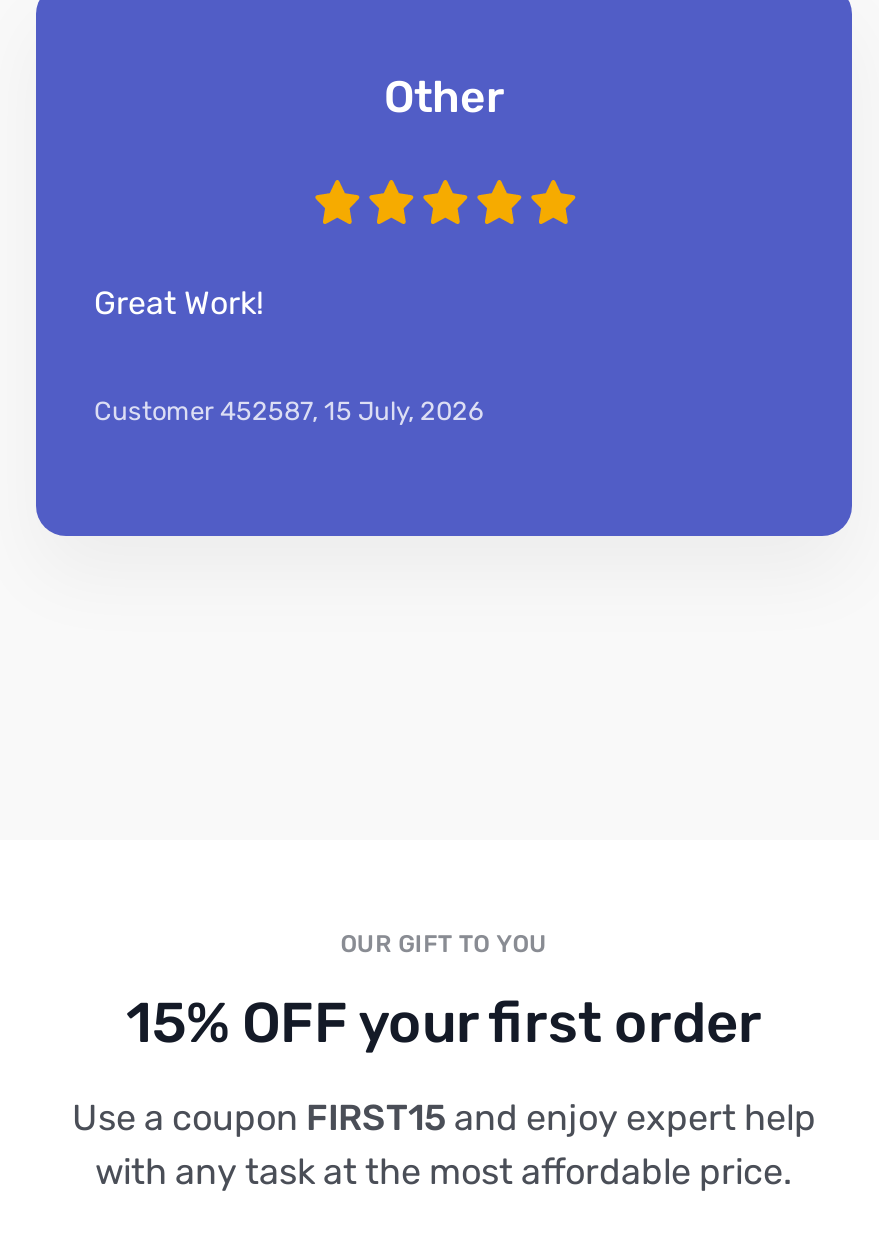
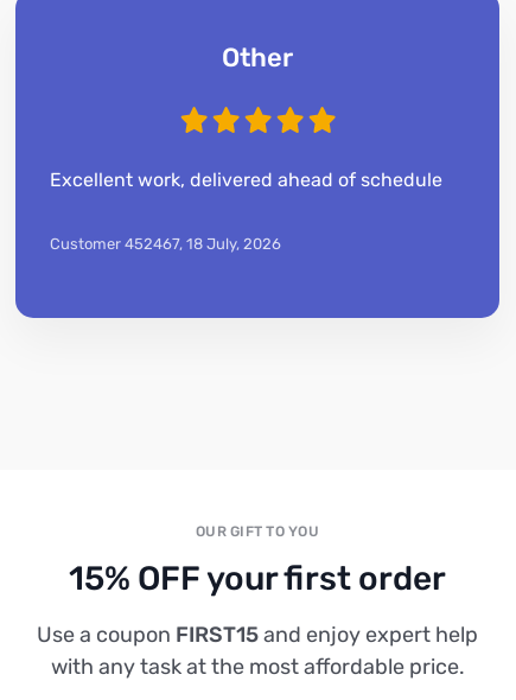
[94,284,264,322] Great Work! -> [50,169,442,191] Excellent work, delivered ahead of schedule
[94,396,484,426] Customer 452587, 15 July, 2026 -> [50,235,281,253] Customer 452467, 18 July, 2026

